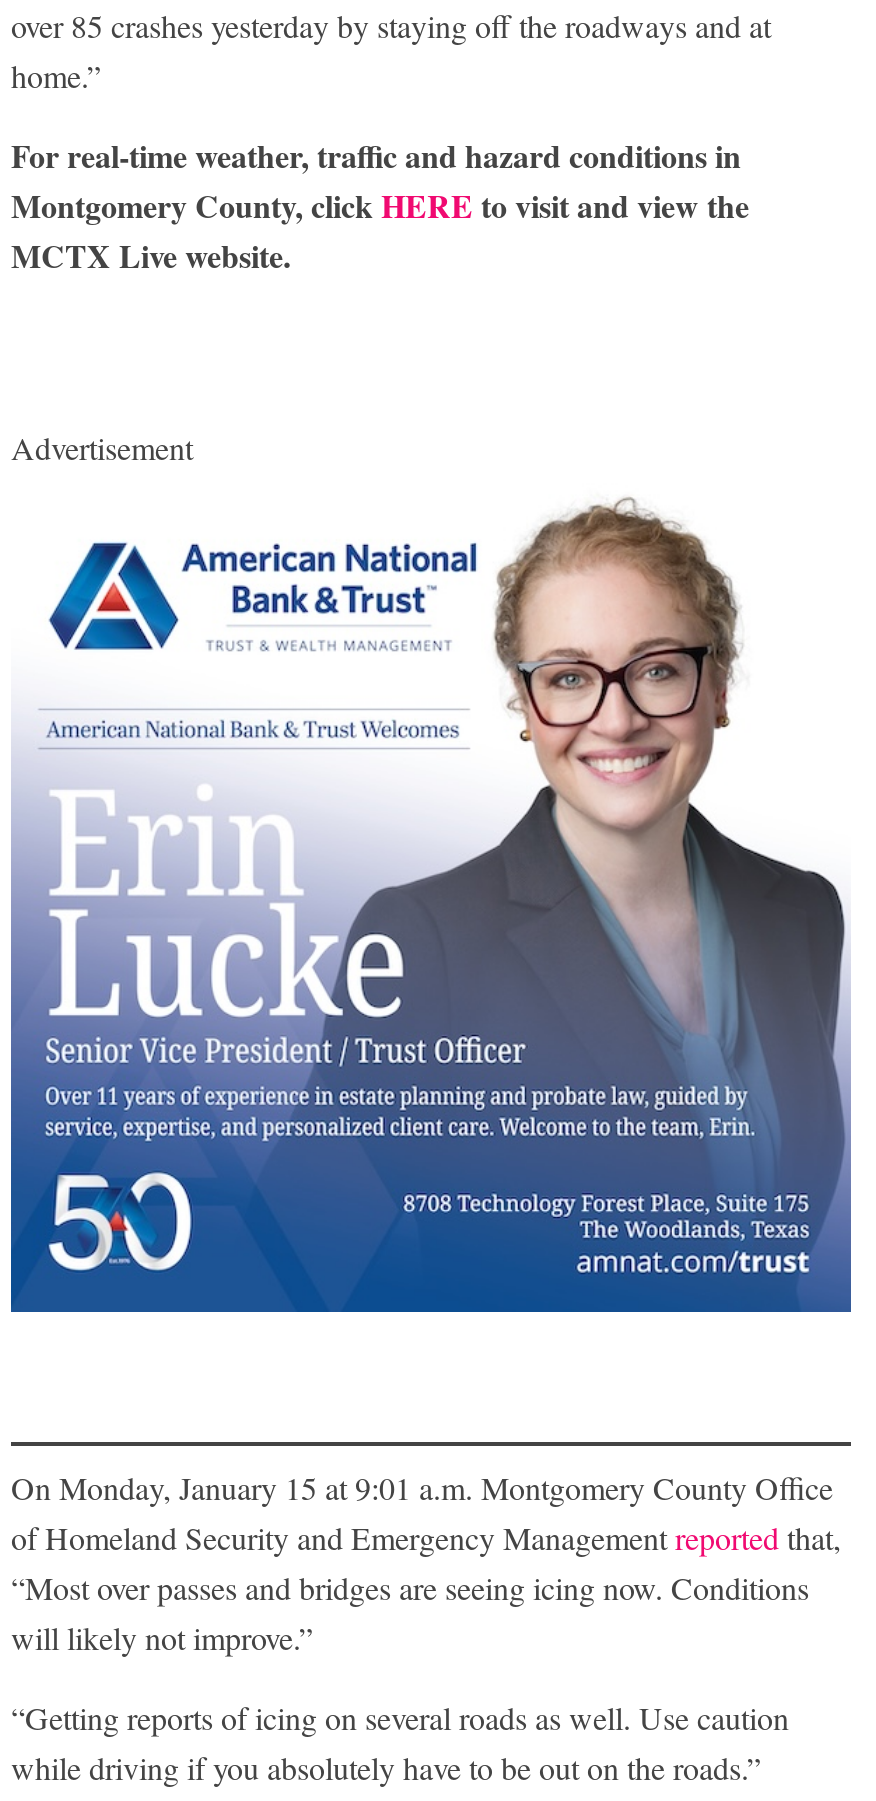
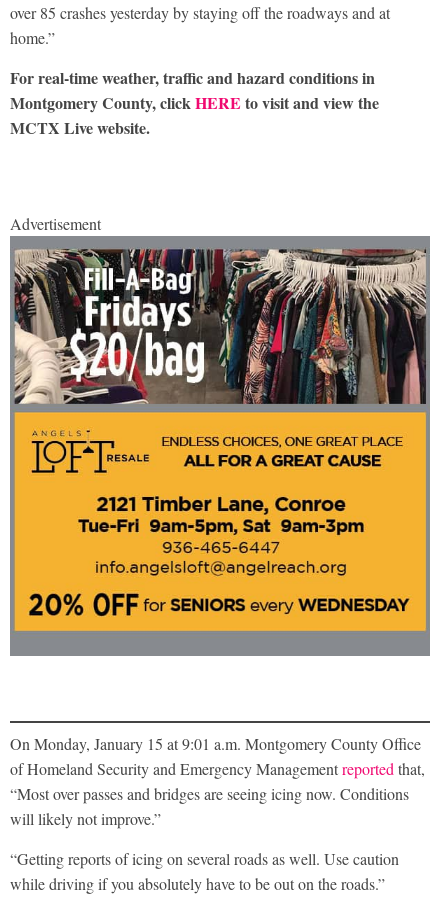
[9,472,851,1314] [image] -> [9,235,431,656] [image]

